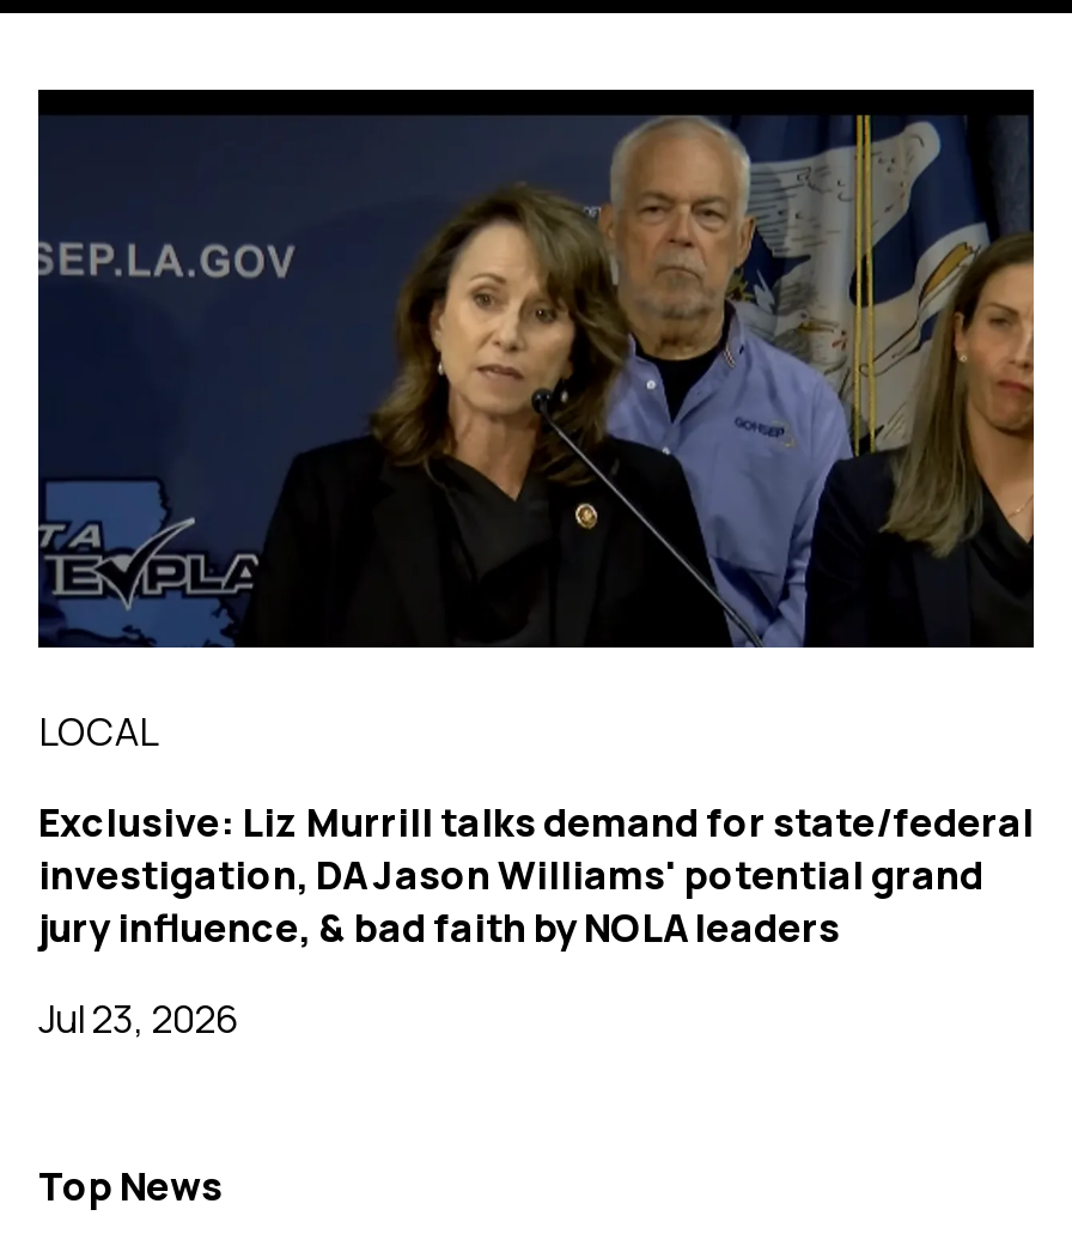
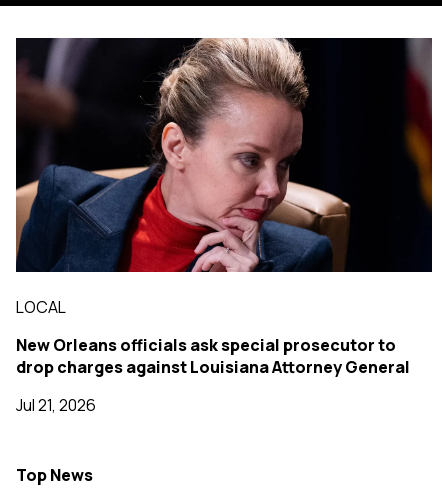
[36,87,1036,650] [image] -> [15,37,433,273] [image]
[38,796,1034,954] Exclusive: Liz Murrill talks demand for state/federal | investigation, DA Jason Williams' potential grand | jury influence, & bad faith by NOLA leaders -> [16,334,410,378] New Orleans officials ask special prosecutor to | drop charges against Louisiana Attorney General
[38,993,239,1045] Jul 23, 2026 -> [16,394,96,416] Jul 21, 2026

